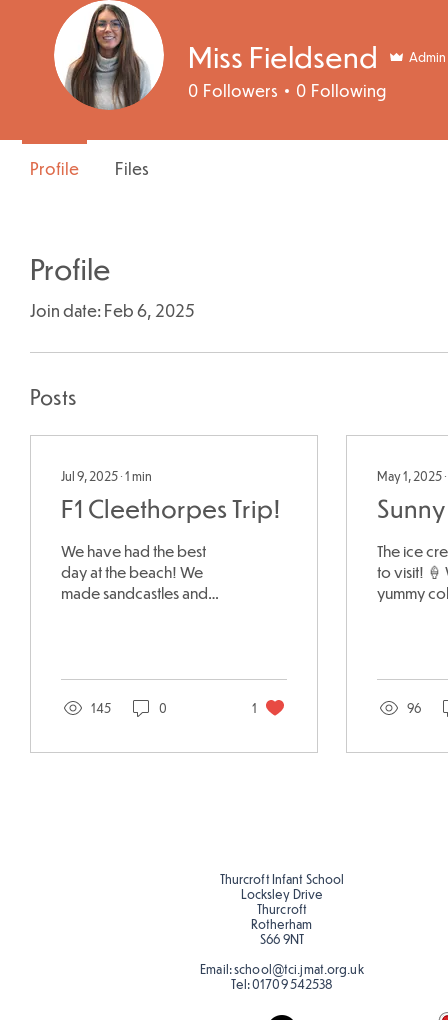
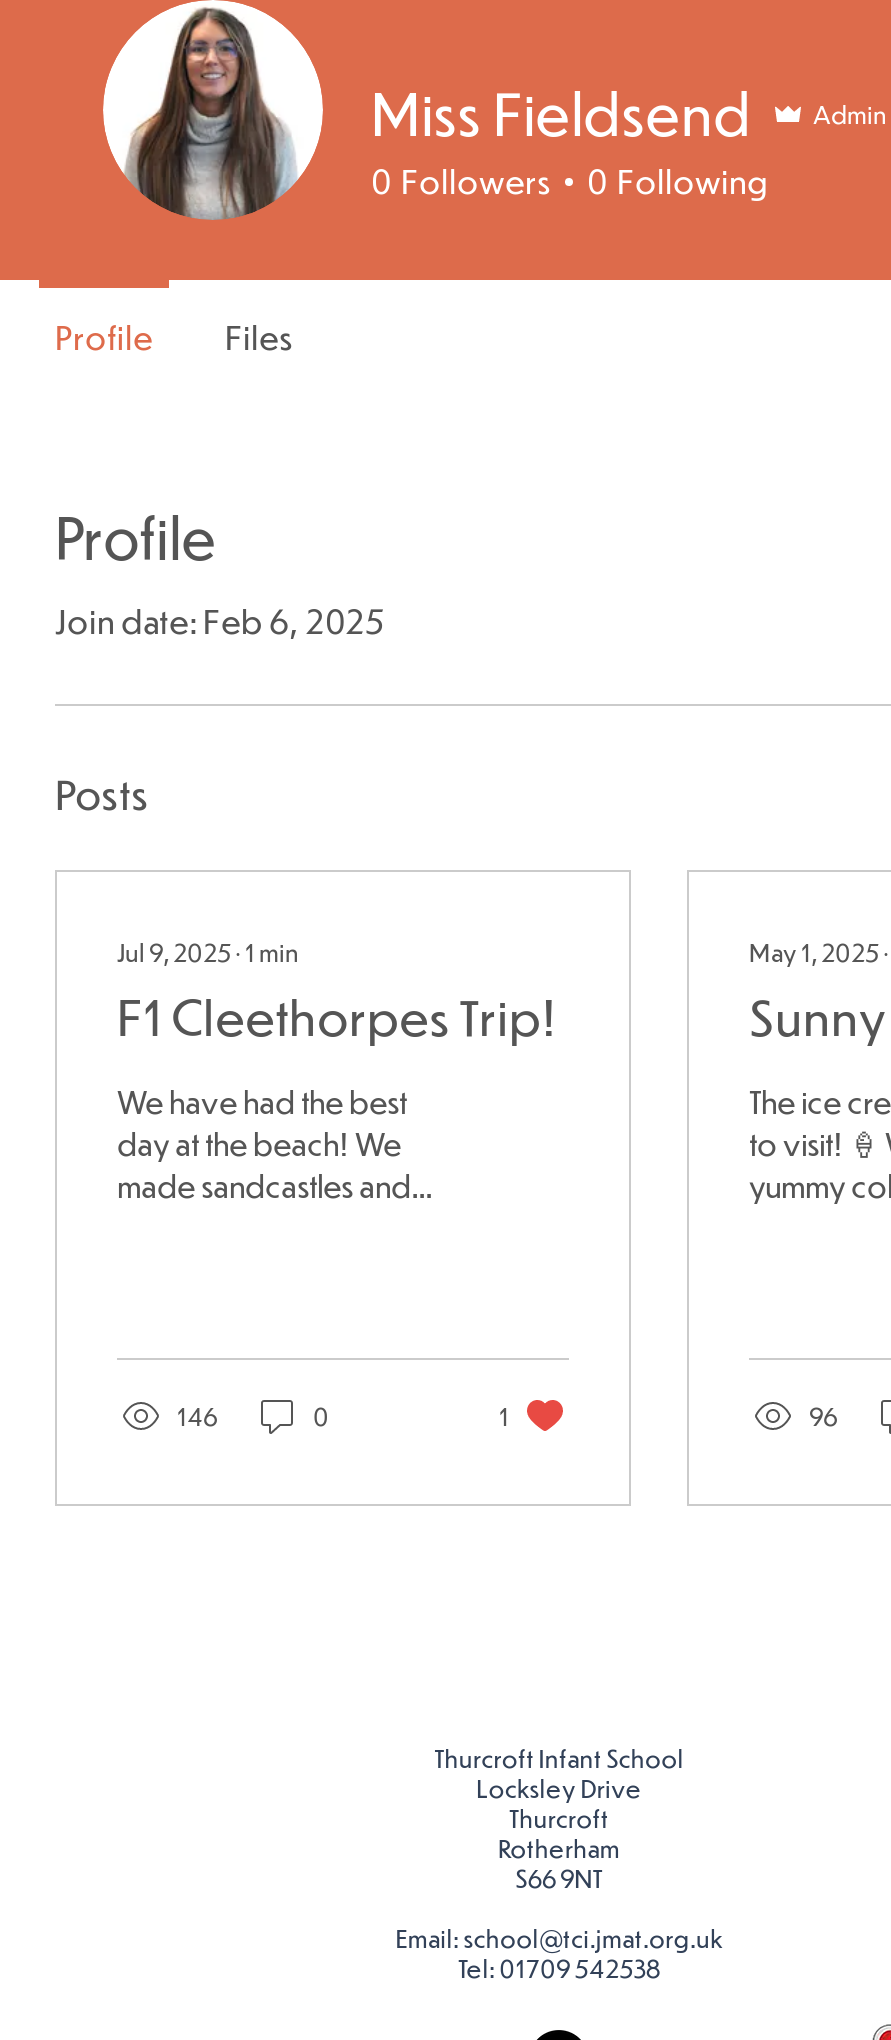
[91,700,111,716] 145 -> [177,1400,217,1432] 146

